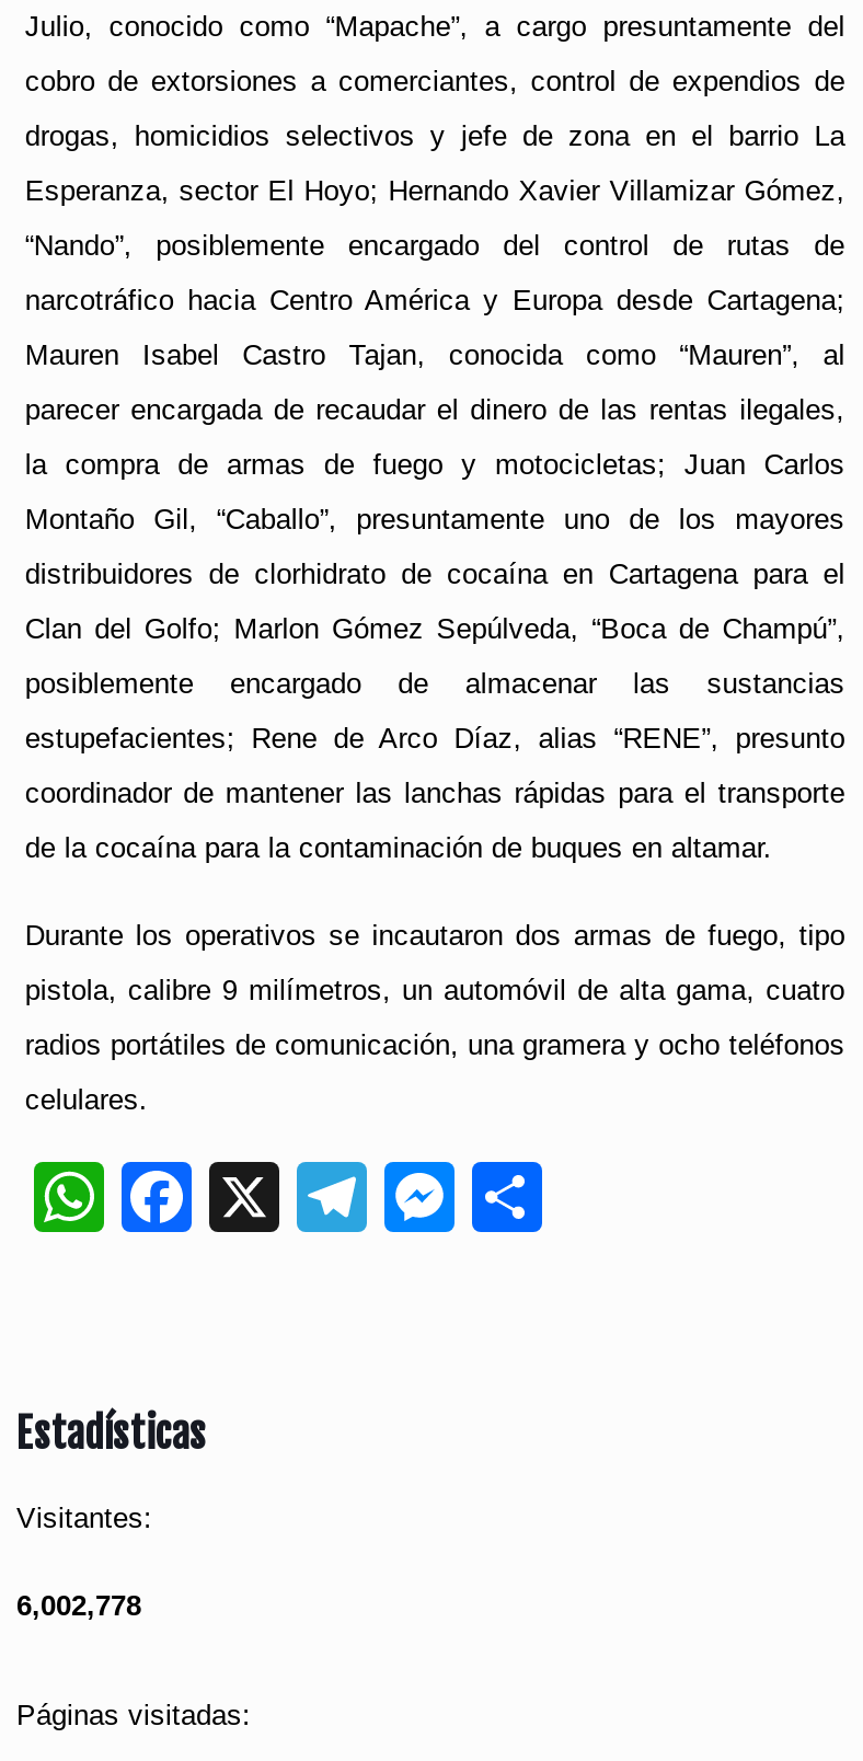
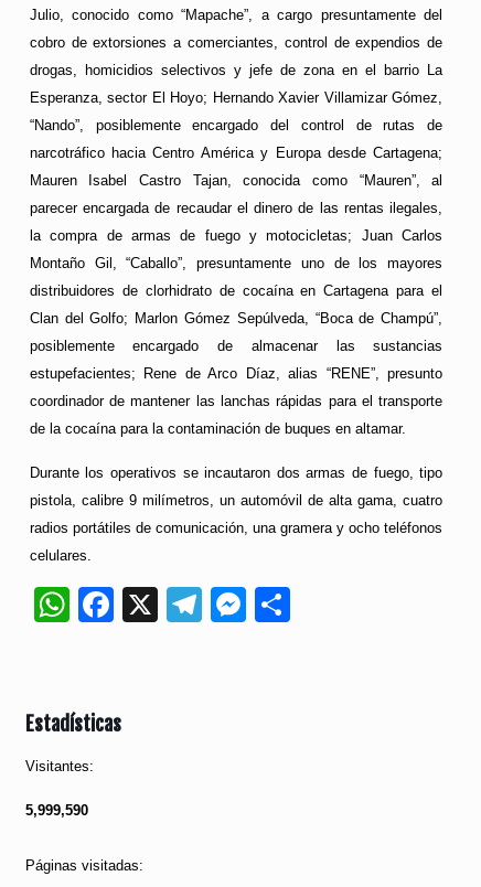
[16,1589,141,1622] 6,002,778 -> [25,802,88,819] 5,999,590

